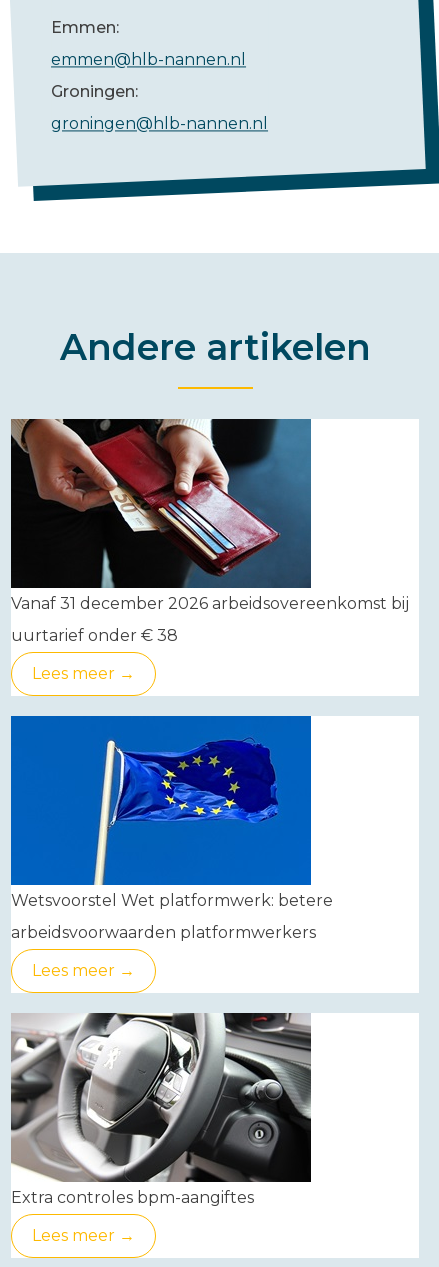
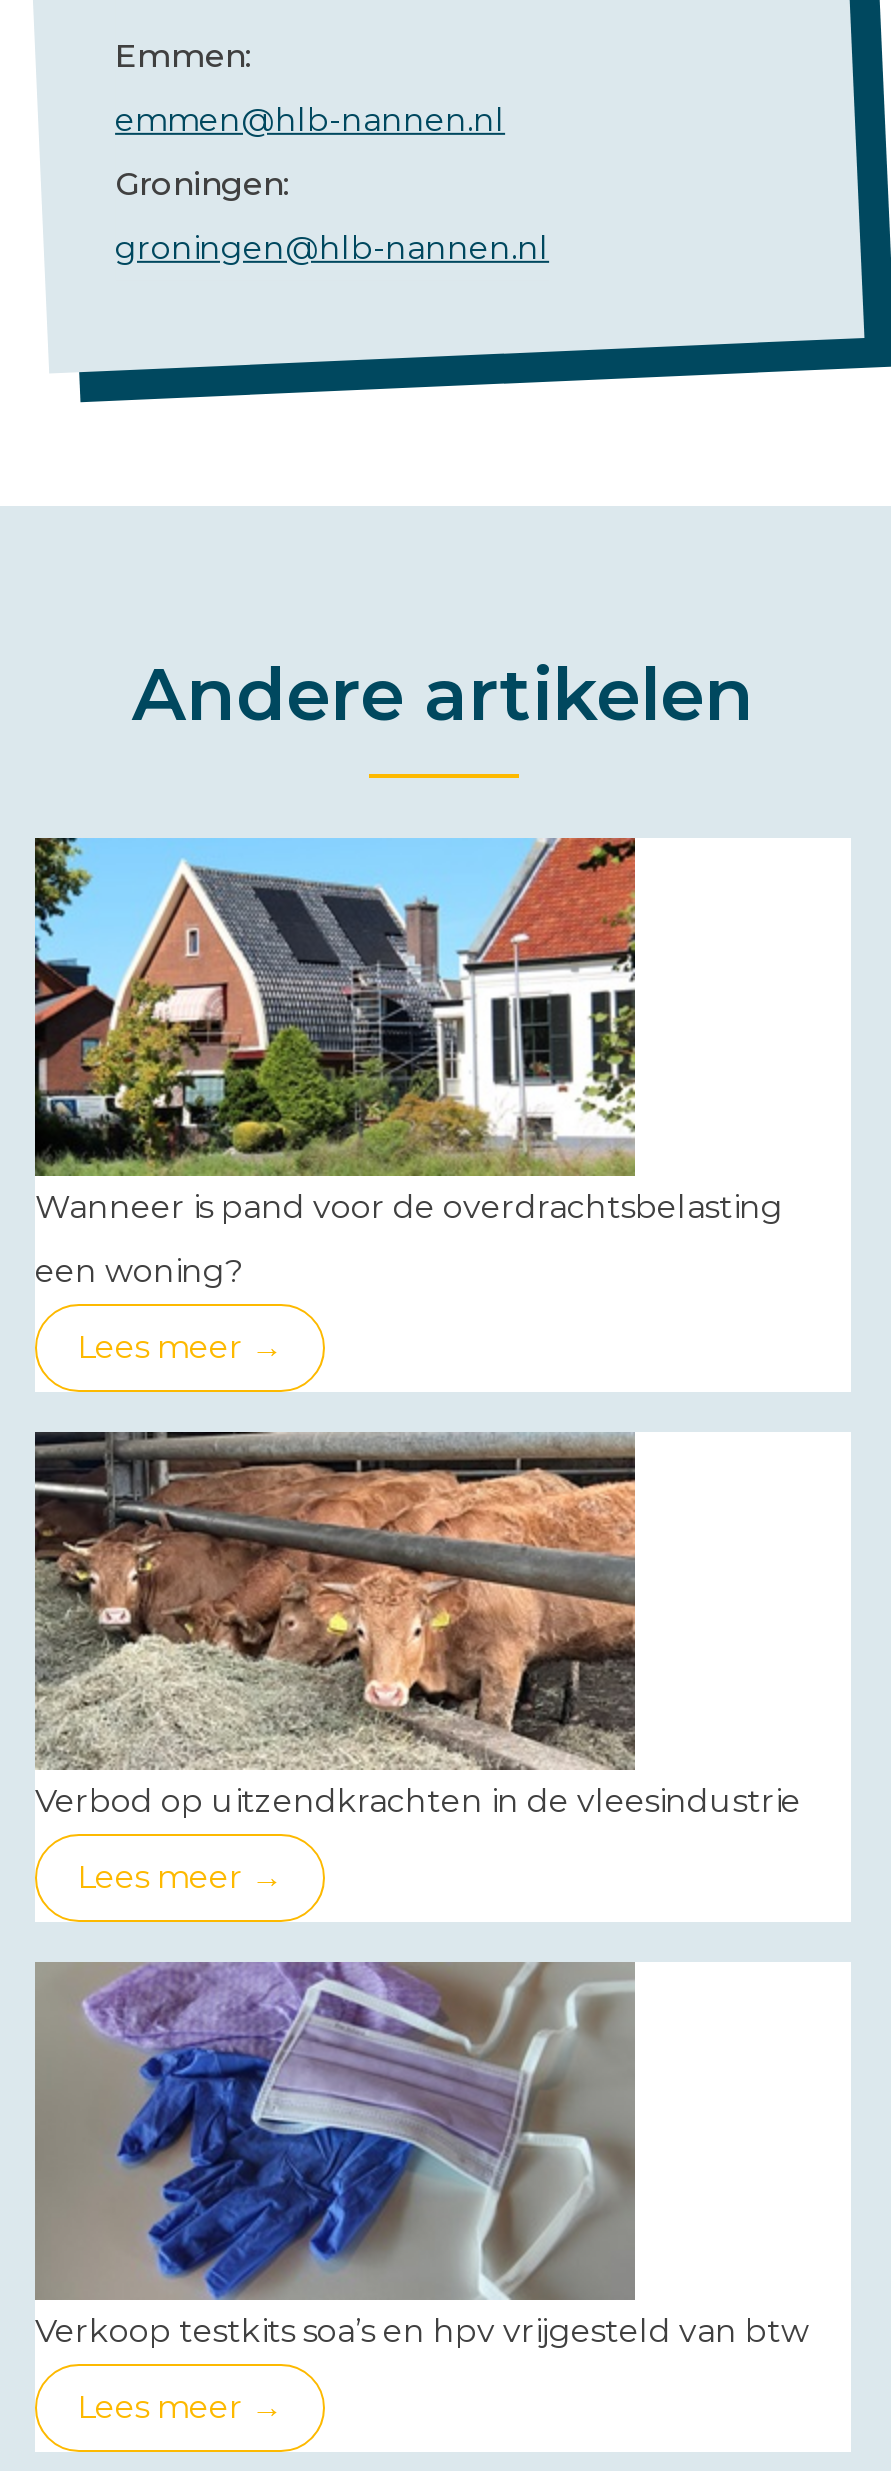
[10,418,409,613] [image] | Vanaf 31 december 2026 arbeidsovereenkomst bij -> [33,836,783,1225] [image] | Wanneer is pand voor de overdrachtsbelasting
[11,626,178,645] uurtarief onder € 38 -> [35,1251,243,1289] een woning?
[10,715,333,942] [image] | Wetsvoorstel Wet platformwerk: betere | arbeidsvoorwaarden platformwerkers -> [33,1430,801,1819] [image] | Verbod op uitzendkrachten in de vleesindustrie
[11,1012,311,1207] [image] | Extra controles bpm-aangiftes -> [33,1960,809,2349] [image] | Verkoop testkits soa’s en hpv vrijgesteld van btw

